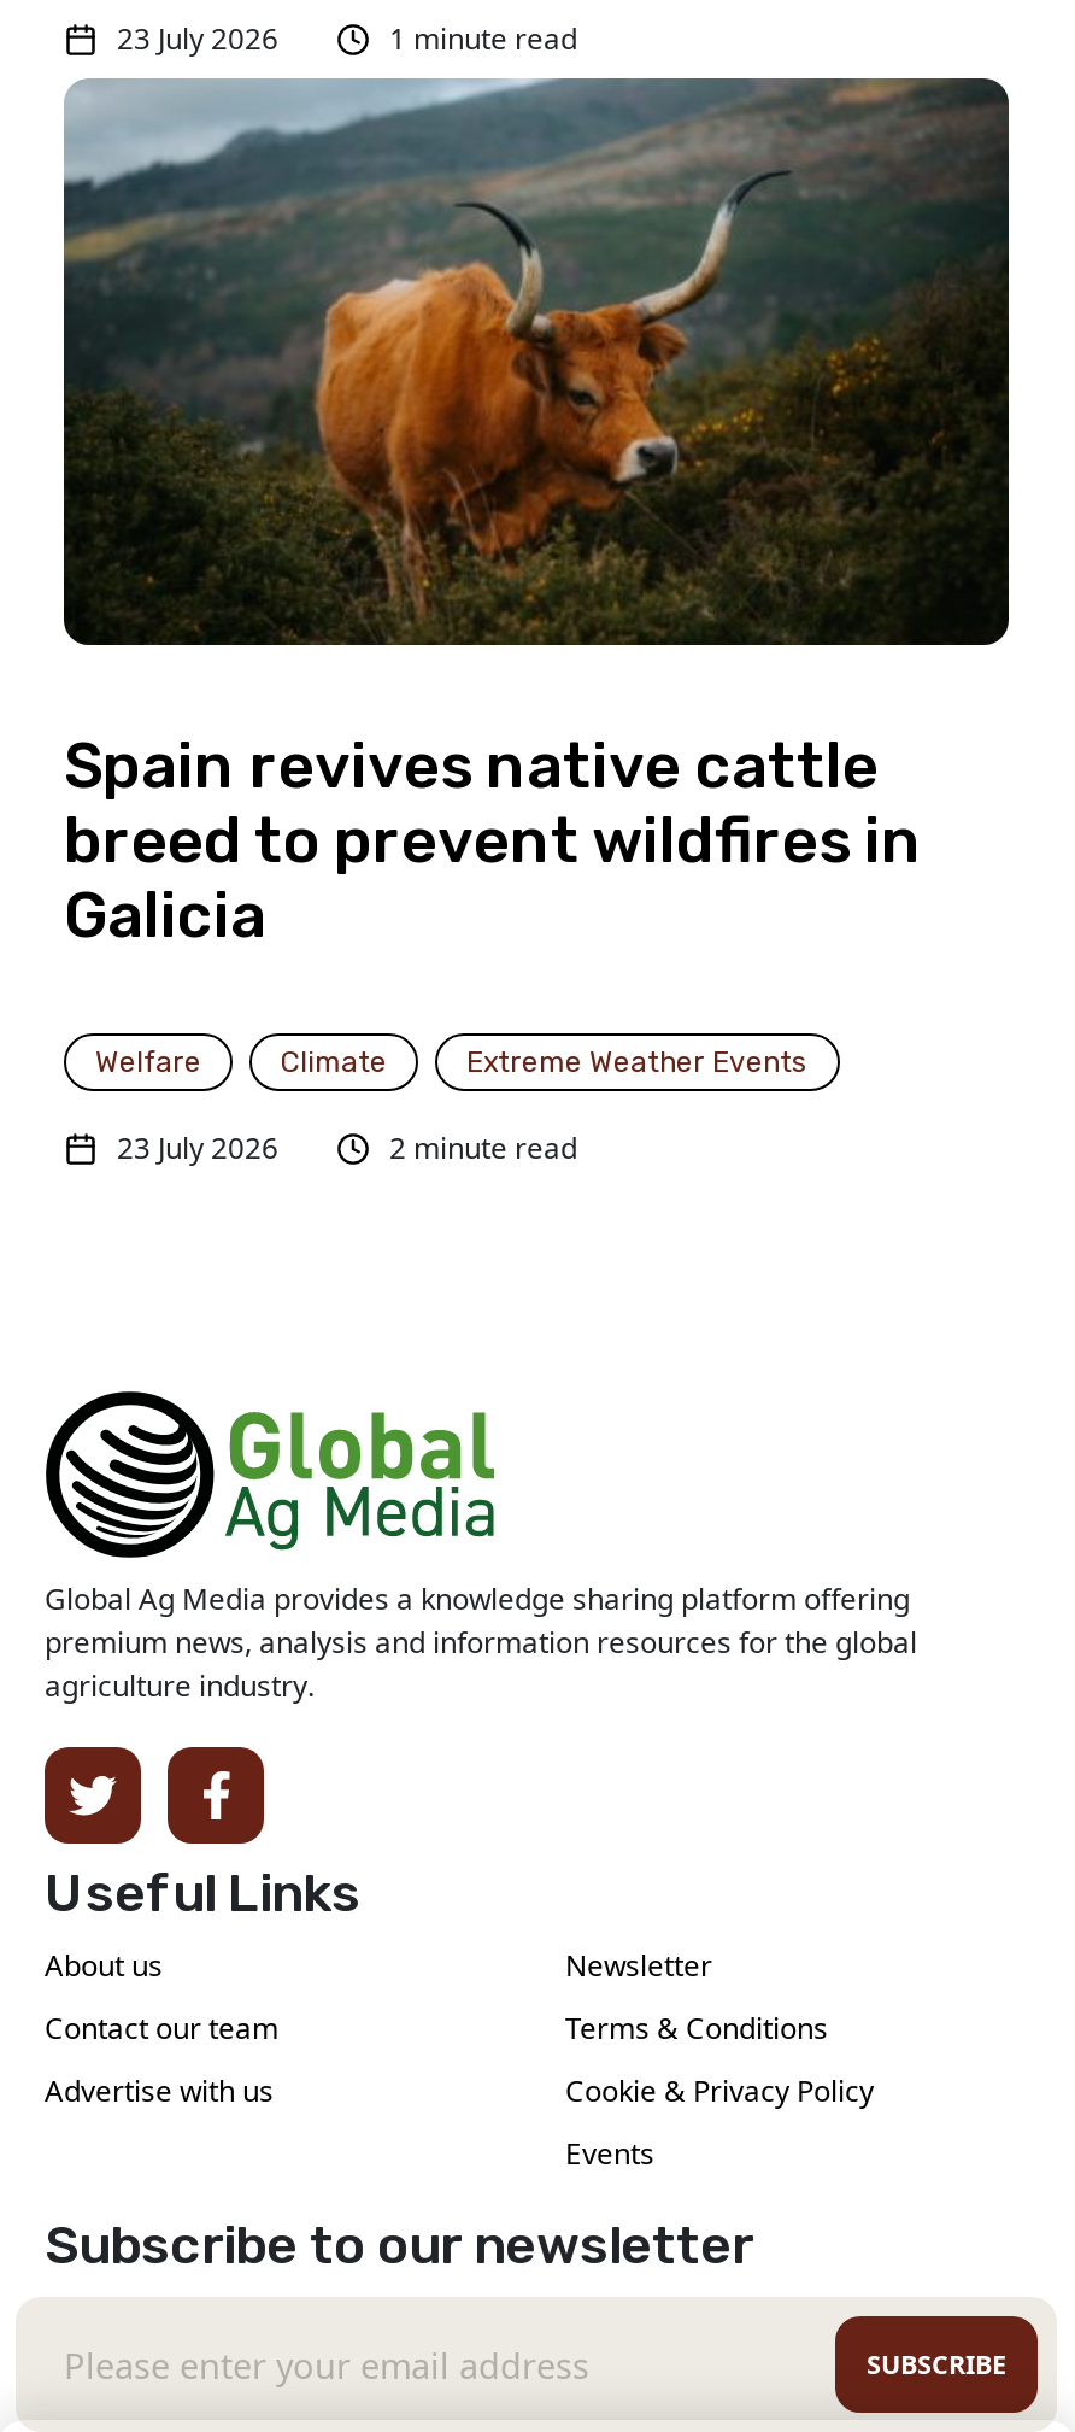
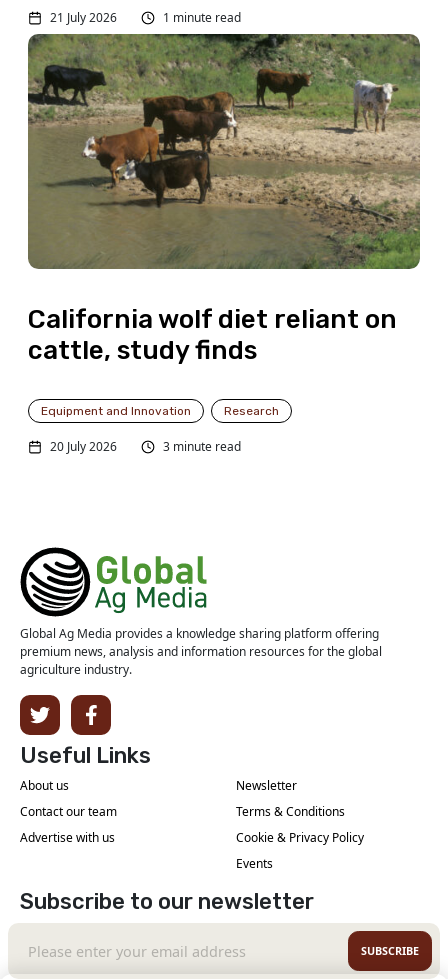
[117,18,278,59] 23 July 2026 -> [50,9,117,26] 21 July 2026
[61,76,1011,954] [image] | Spain revives native cattle | breed to prevent wildfires in | Galicia -> [27,33,421,366] [image] | California wolf diet reliant on | cattle, study finds
[95,1046,809,1079] Welfare | Climate | Extreme Weather Events -> [41,404,279,418] Equipment and Innovation | Research
[117,1128,577,1169] 23 July 2026 | 2 minute read -> [50,438,241,455] 20 July 2026 | 3 minute read

